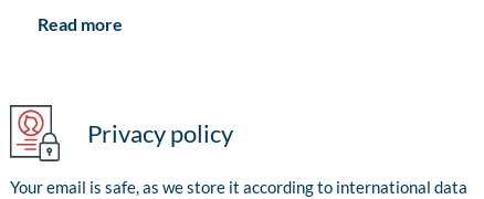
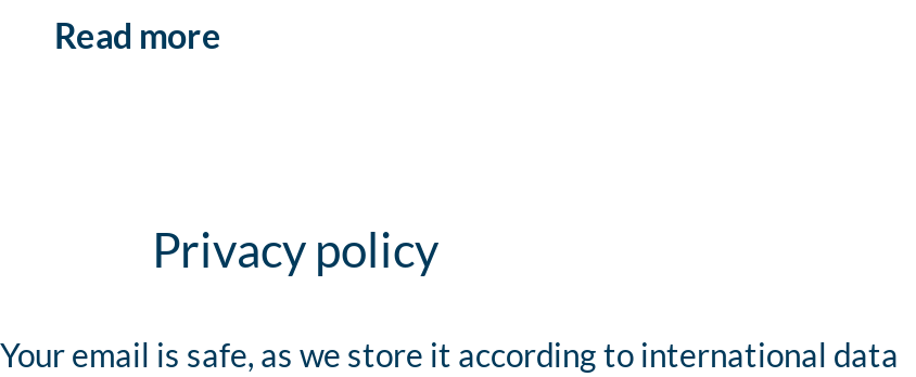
[9,104,61,163] [image] -> none

